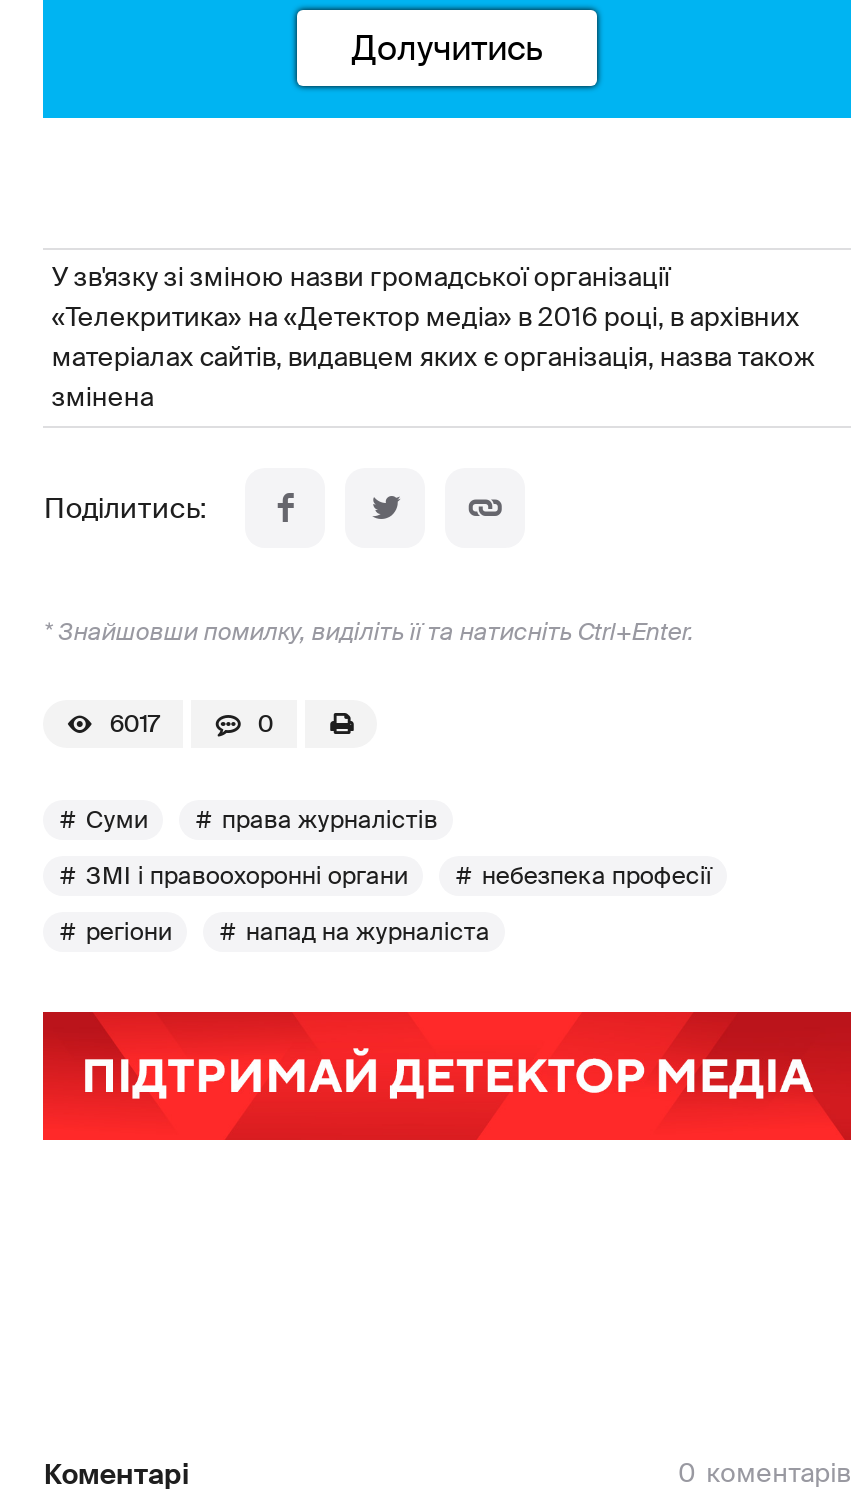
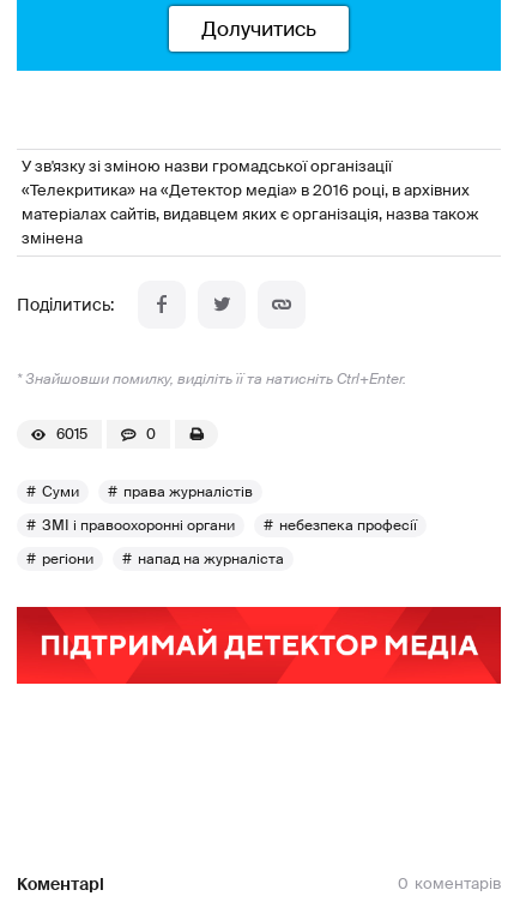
[110,708,160,740] 6017 -> [57,425,88,444] 6015

